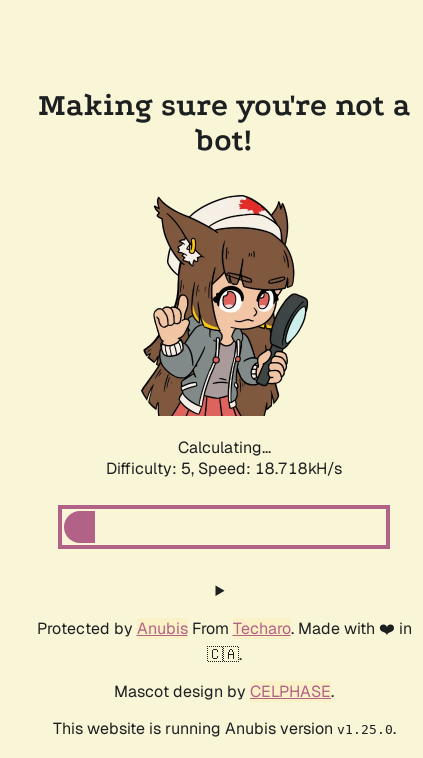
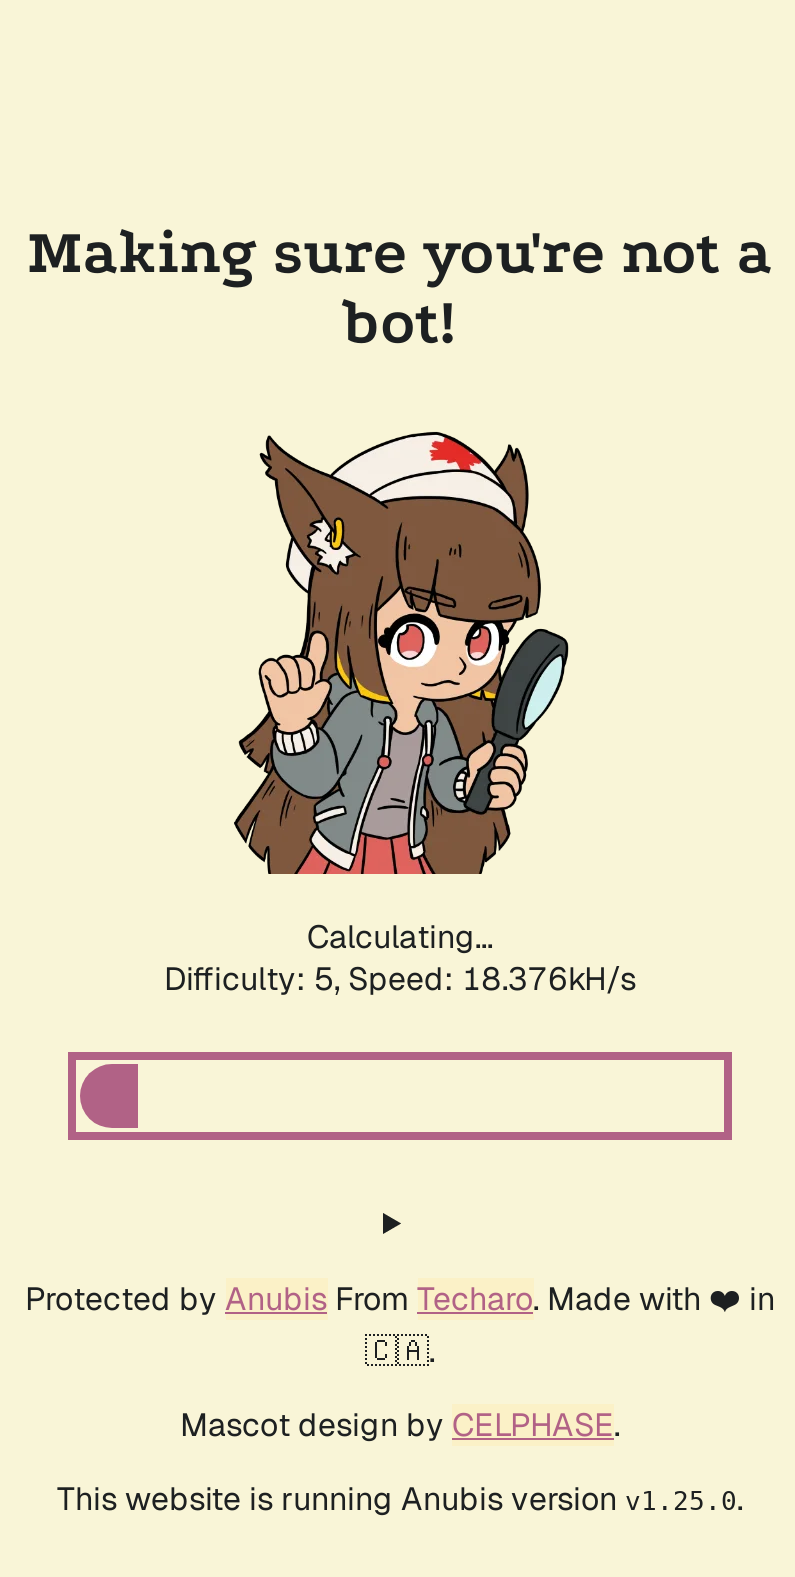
[106,458,342,479] Difficulty: 5, Speed: 18.718kH/s -> [164,958,636,1000] Difficulty: 5, Speed: 18.376kH/s

